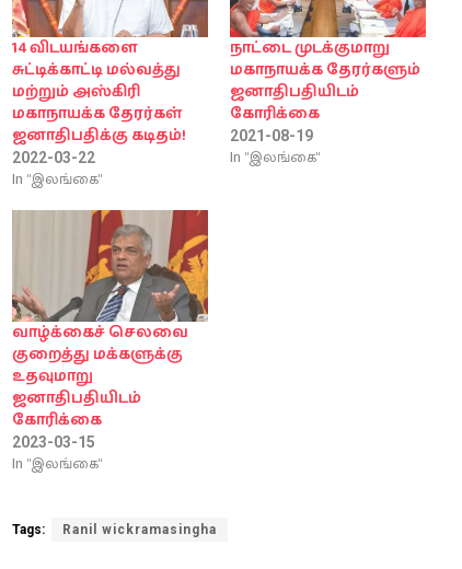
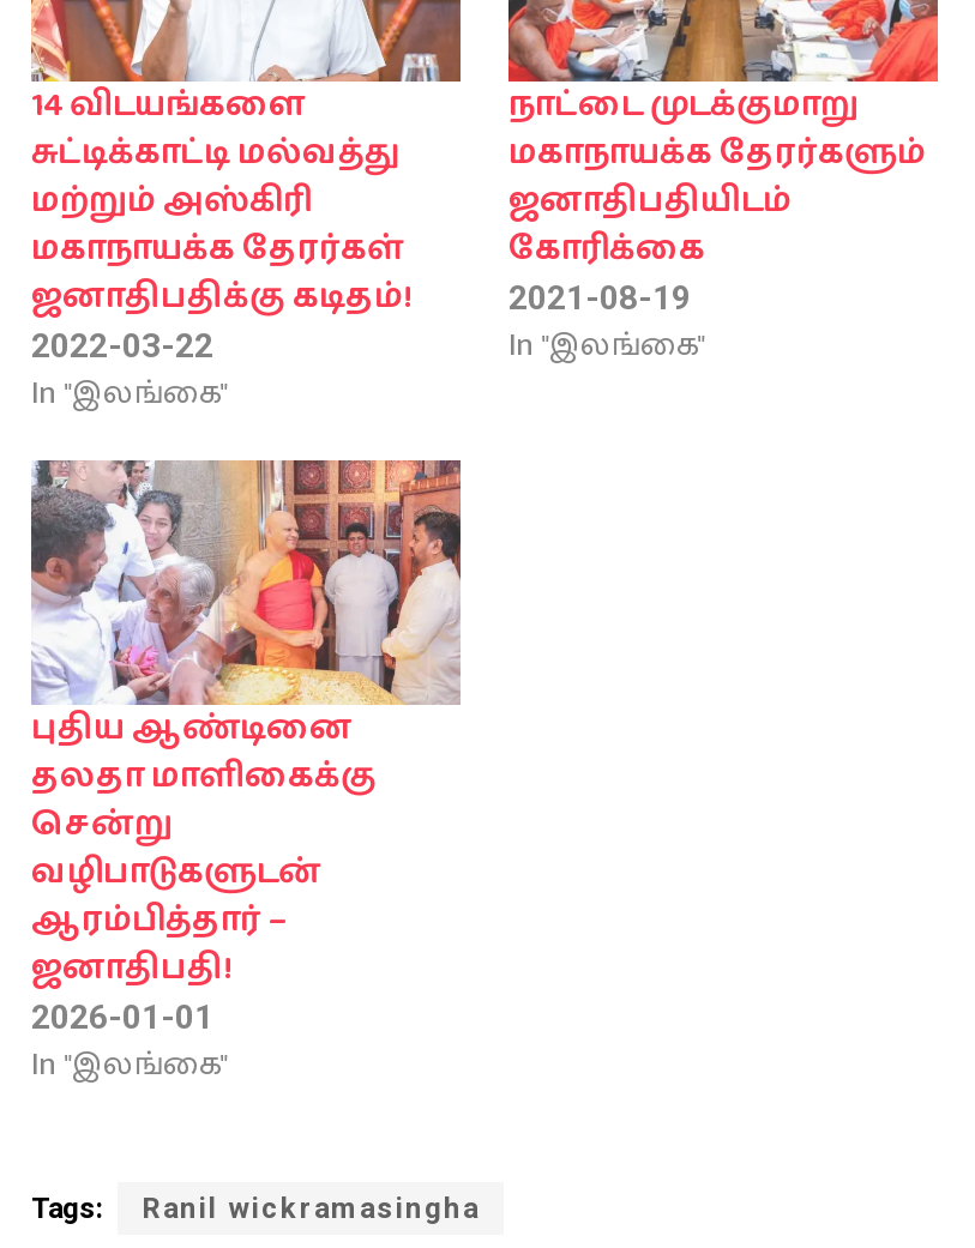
[12,209,209,451] [image] | வாழ்க்கைச் செலவை | குறைத்து மக்களுக்கு | உதவுமாறு | ஜனாதிபதியிடம் | கோரிக்கை | 2023-03-15 -> [31,458,463,1037] [image] | புதிய ஆண்டினை | தலதா மாளிகைக்கு | சென்று | வழிபாடுகளுடன் | ஆரம்பித்தார் – | ஜனாதிபதி! | 2026-01-01

